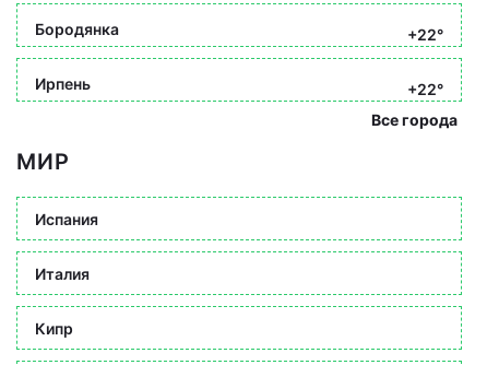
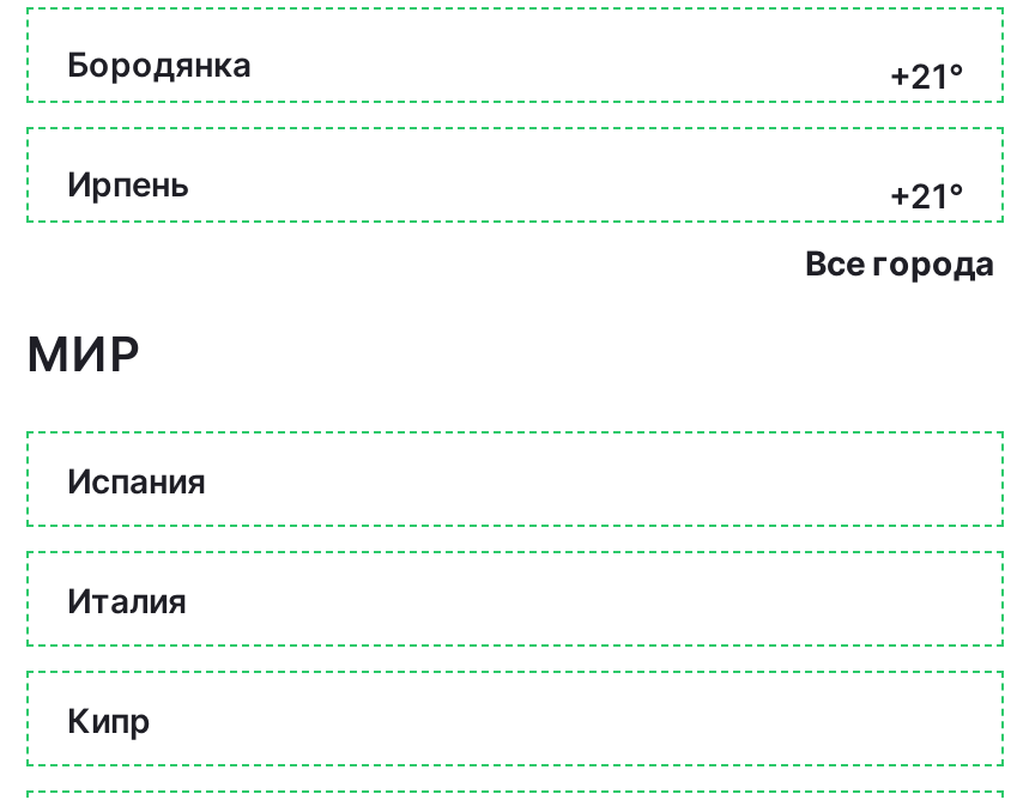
[407,25,443,44] +22° -> [889,55,963,96] +21°
[407,80,443,98] +22° -> [889,175,963,216] +21°

